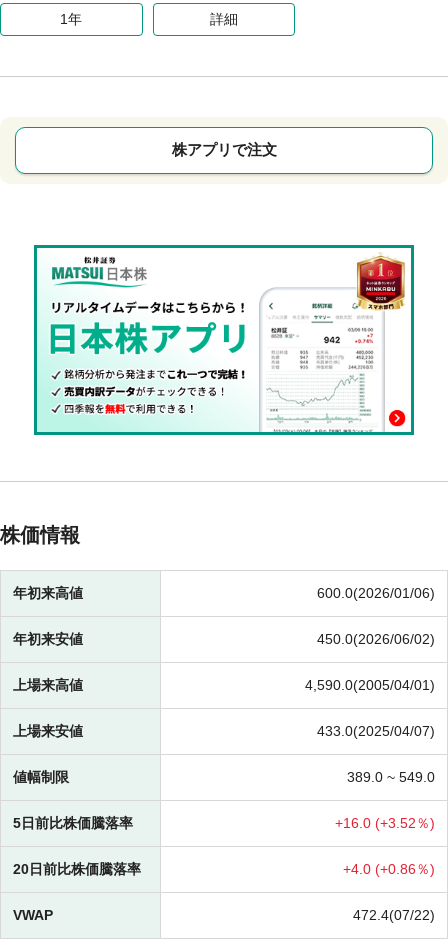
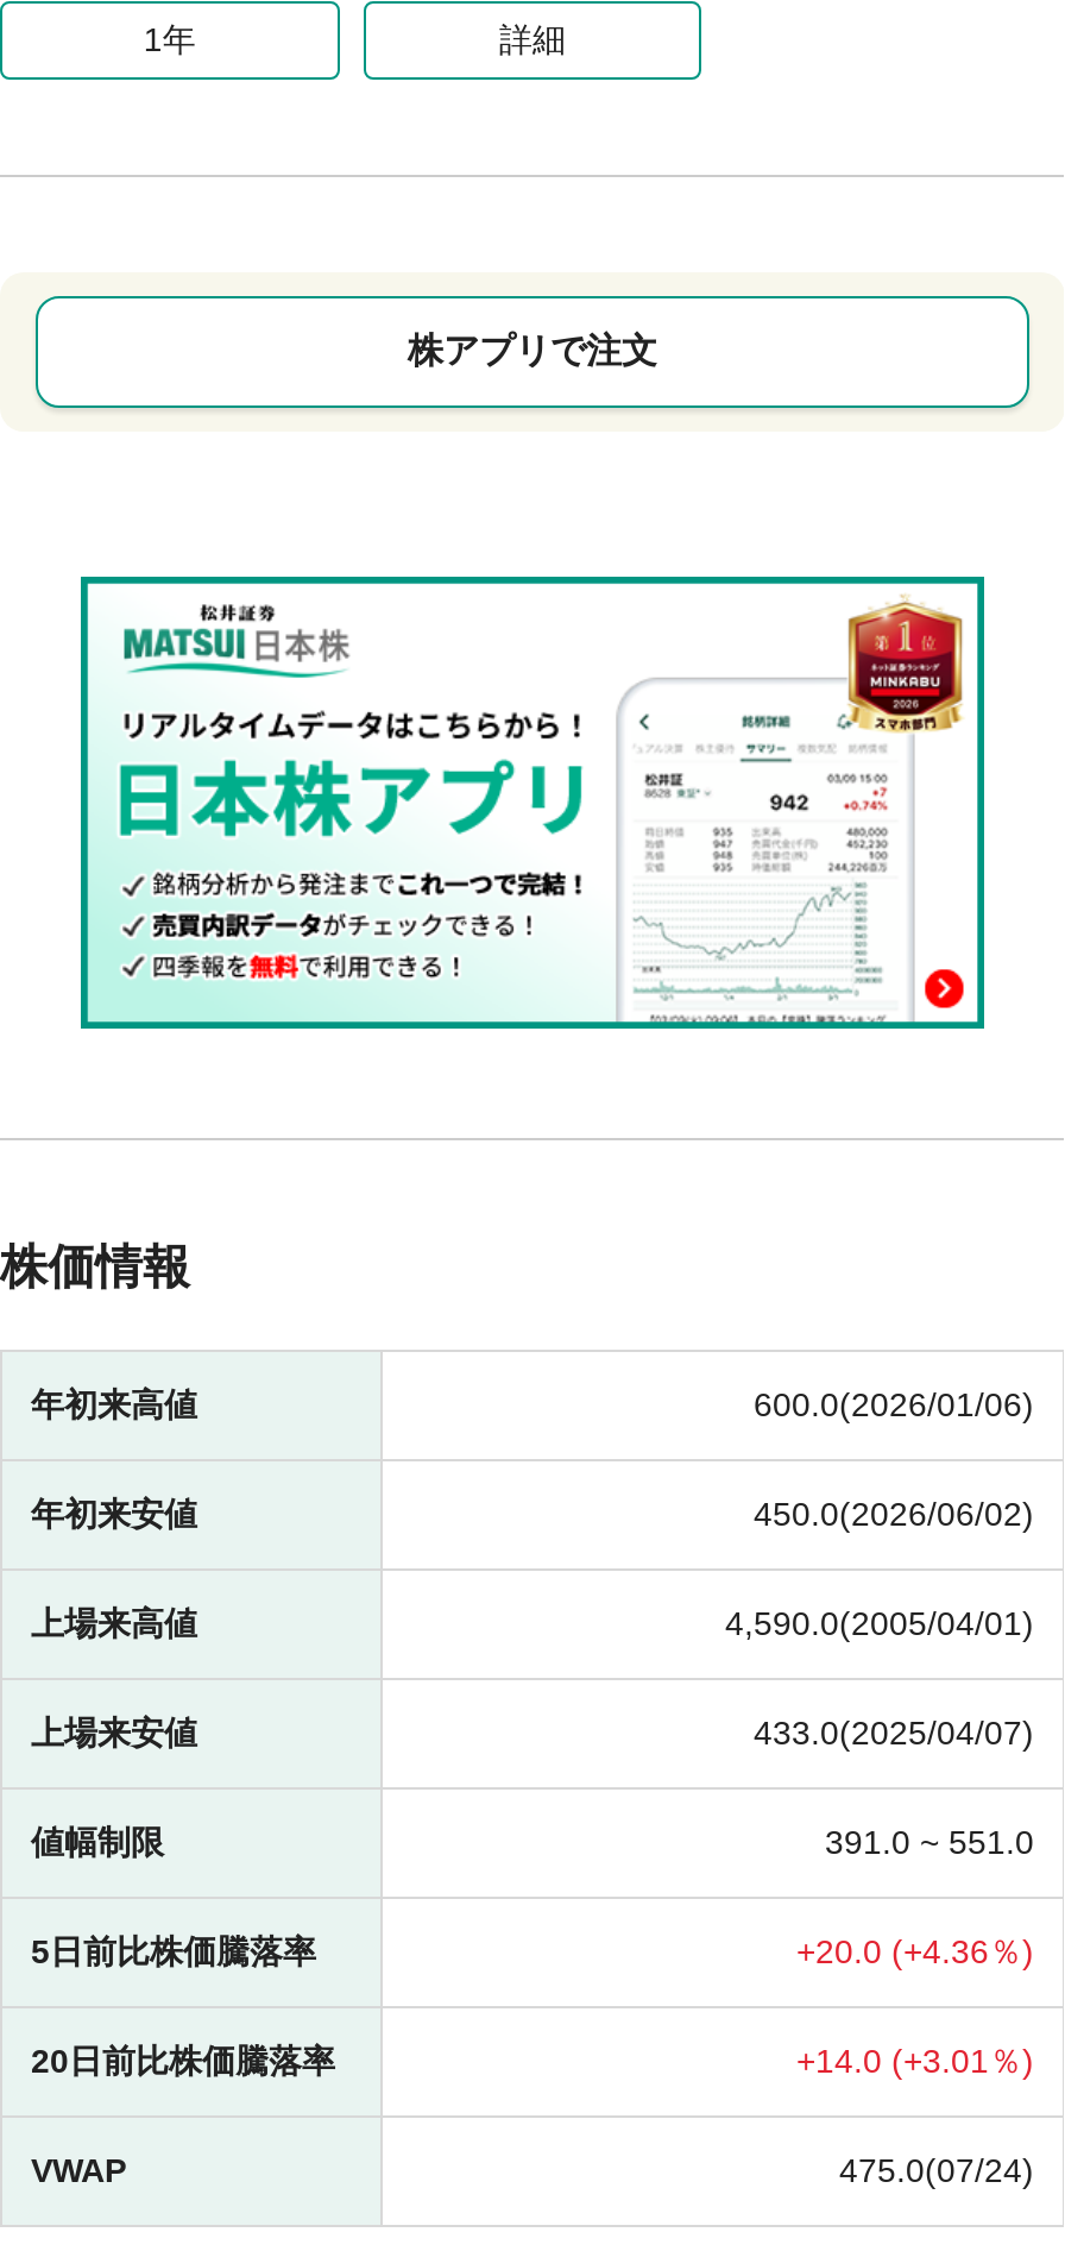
[347,769,435,785] 389.0 ~ 549.0 -> [825,1824,1034,1862] 391.0 ~ 551.0
[335,815,435,831] +16.0 (+3.52％) -> [796,1933,1034,1971] +20.0 (+4.36％)
[343,861,435,877] +4.0 (+0.86％) -> [796,2043,1034,2081] +14.0 (+3.01％)
[353,907,435,923] 472.4(07/22) -> [839,2152,1034,2190] 475.0(07/24)

